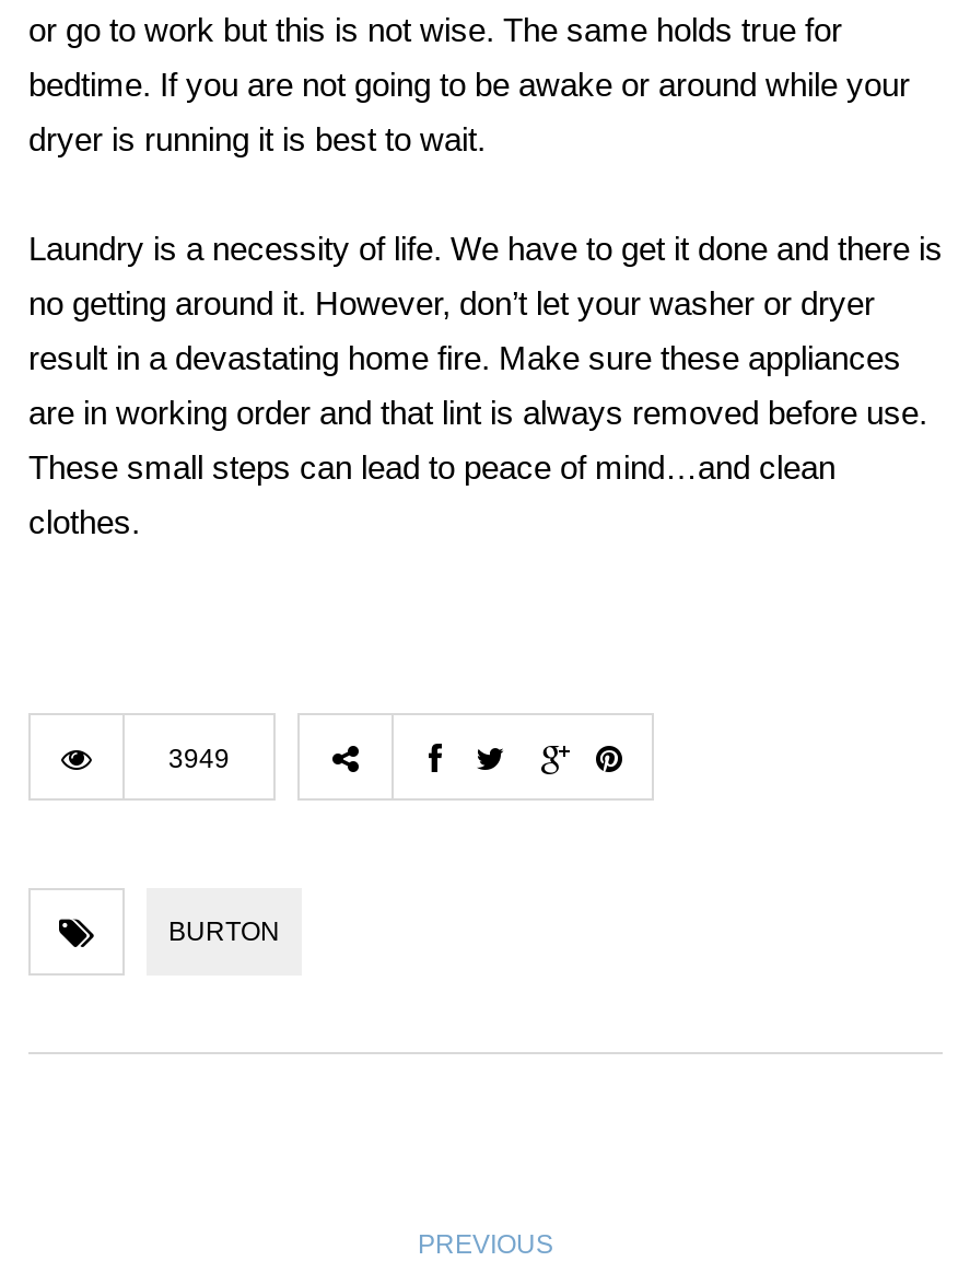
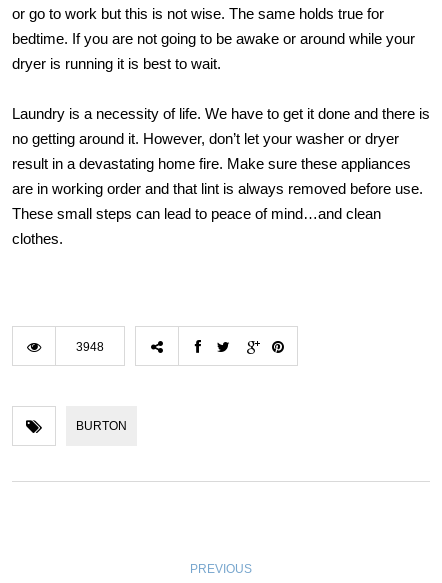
[168,745,230,775] 3949 -> [76,340,104,354] 3948

